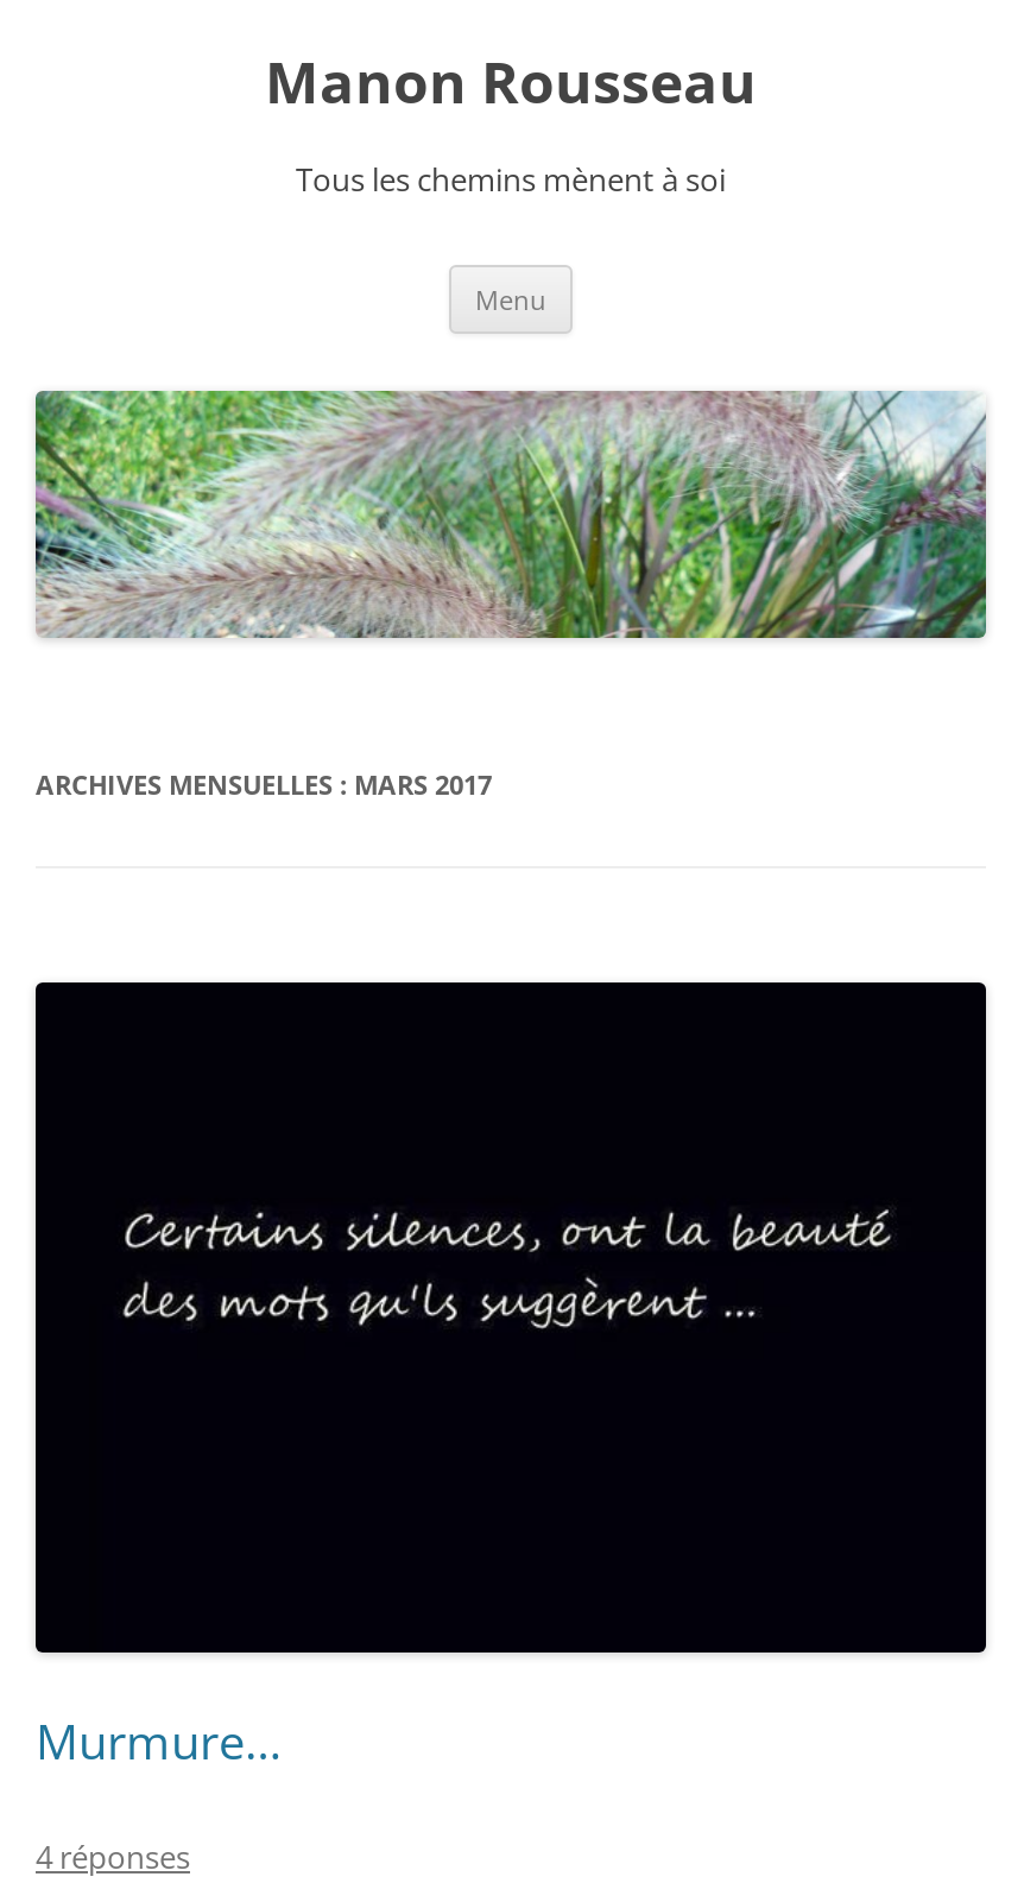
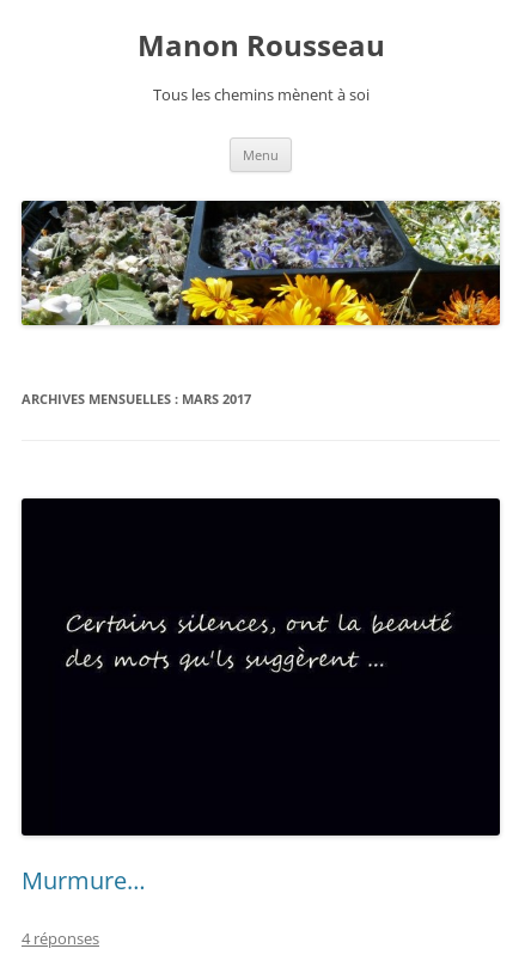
[33,388,988,640] [image] -> [20,200,501,326] [image]

